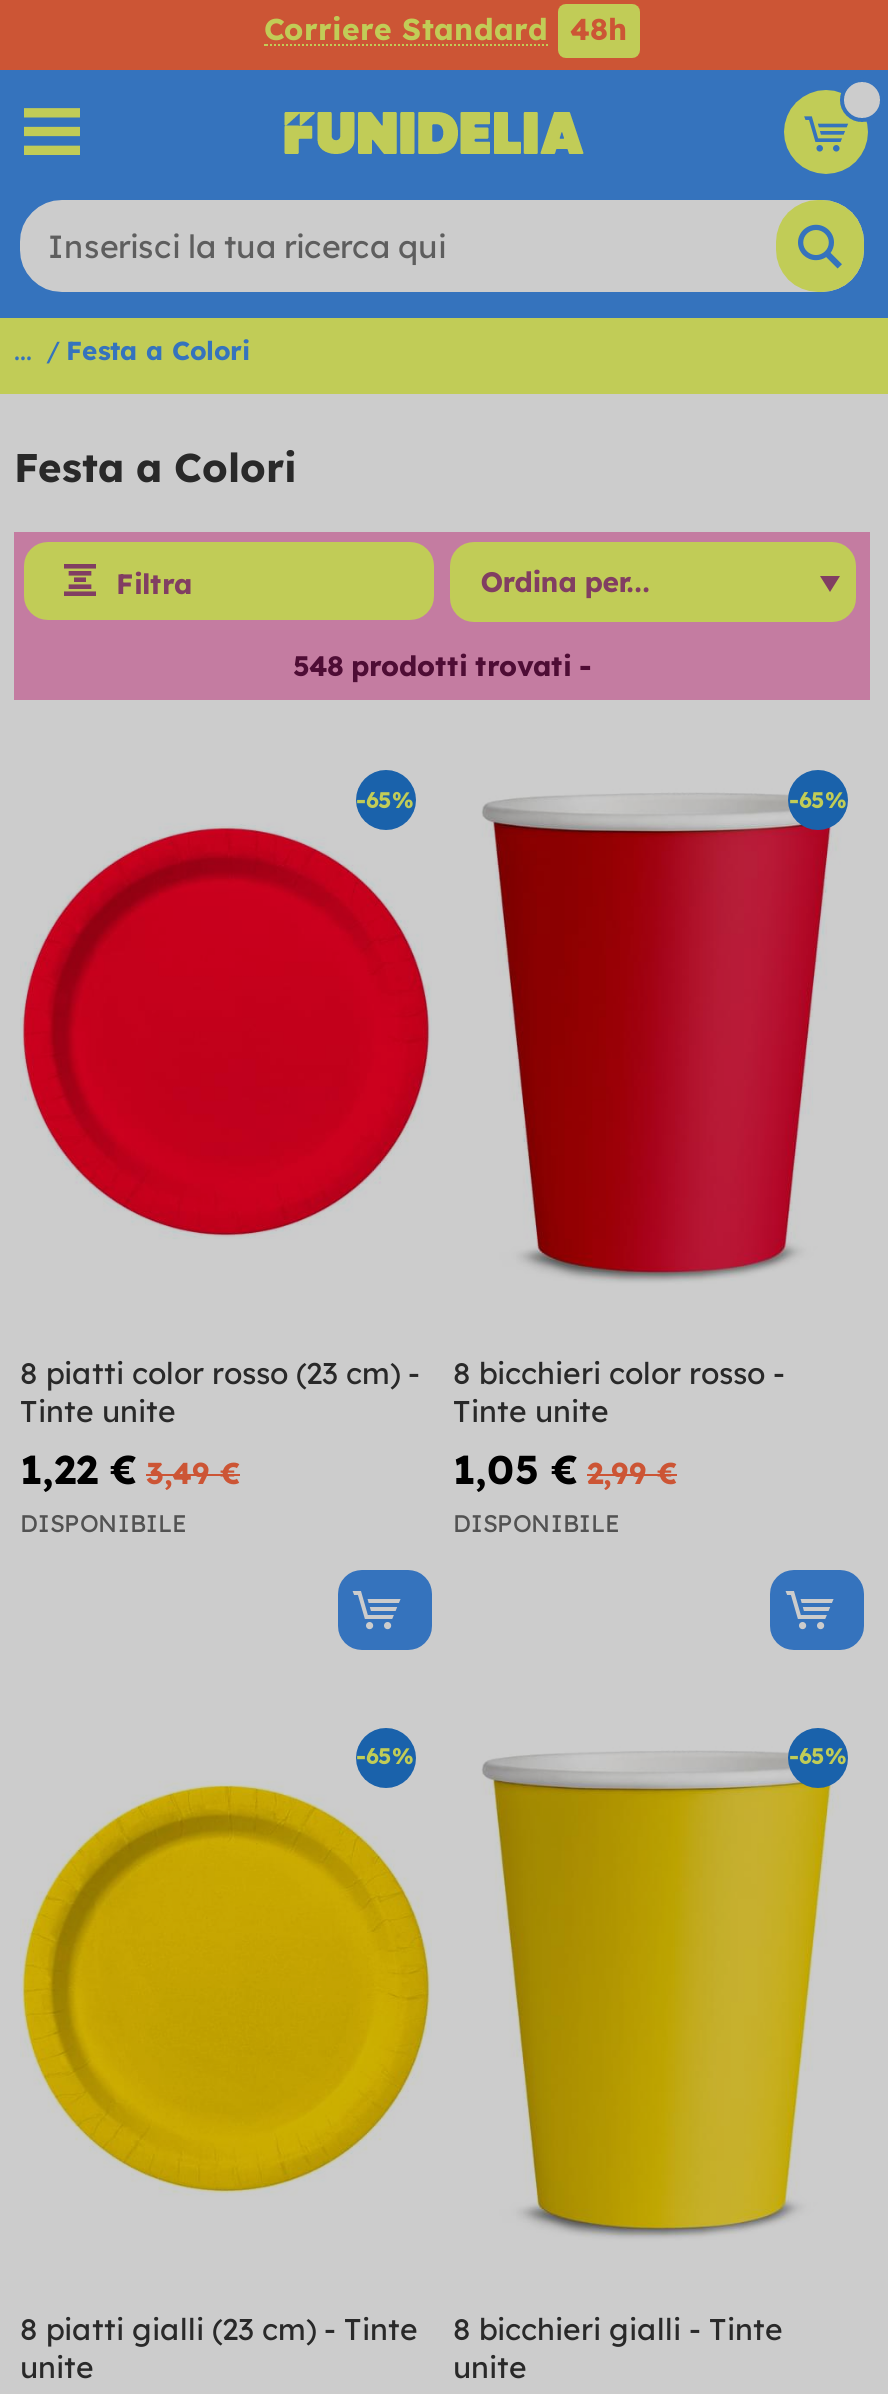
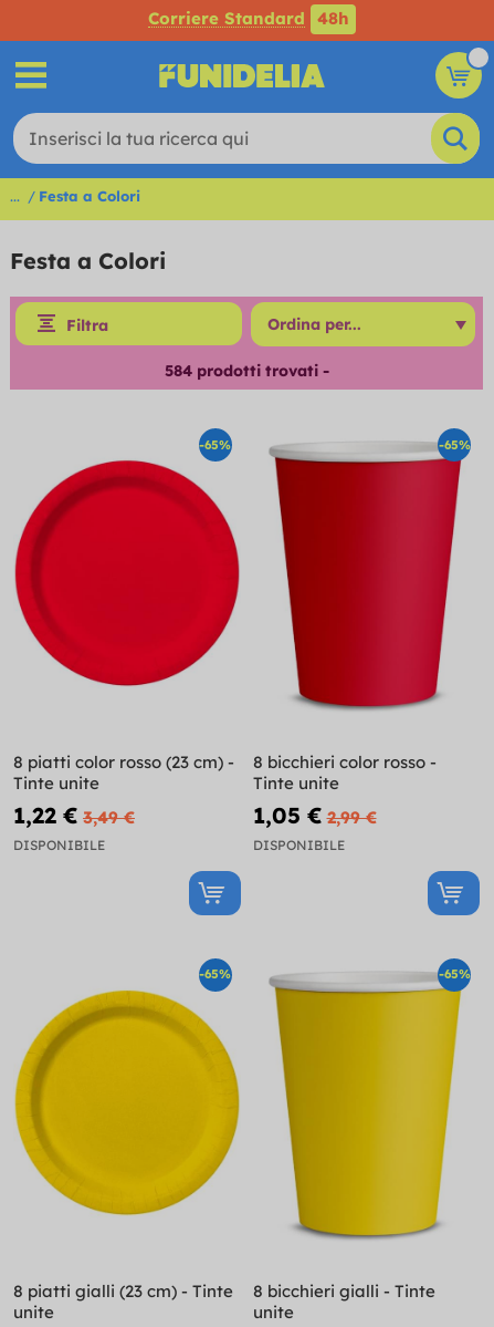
[293,648,591,684] 548 prodotti trovati - -> [164,361,329,381] 584 prodotti trovati -

